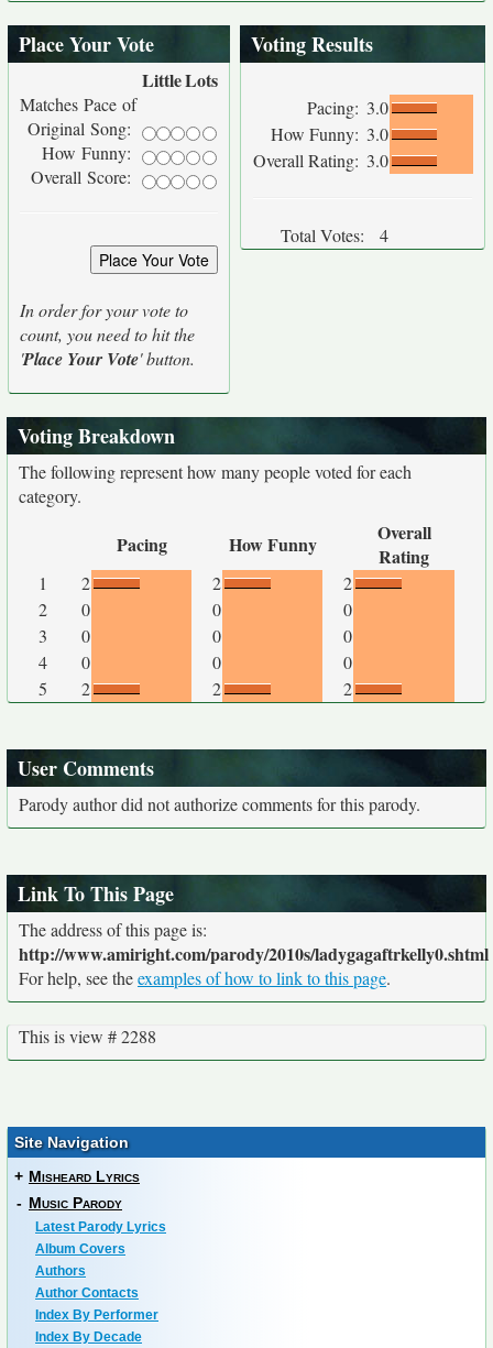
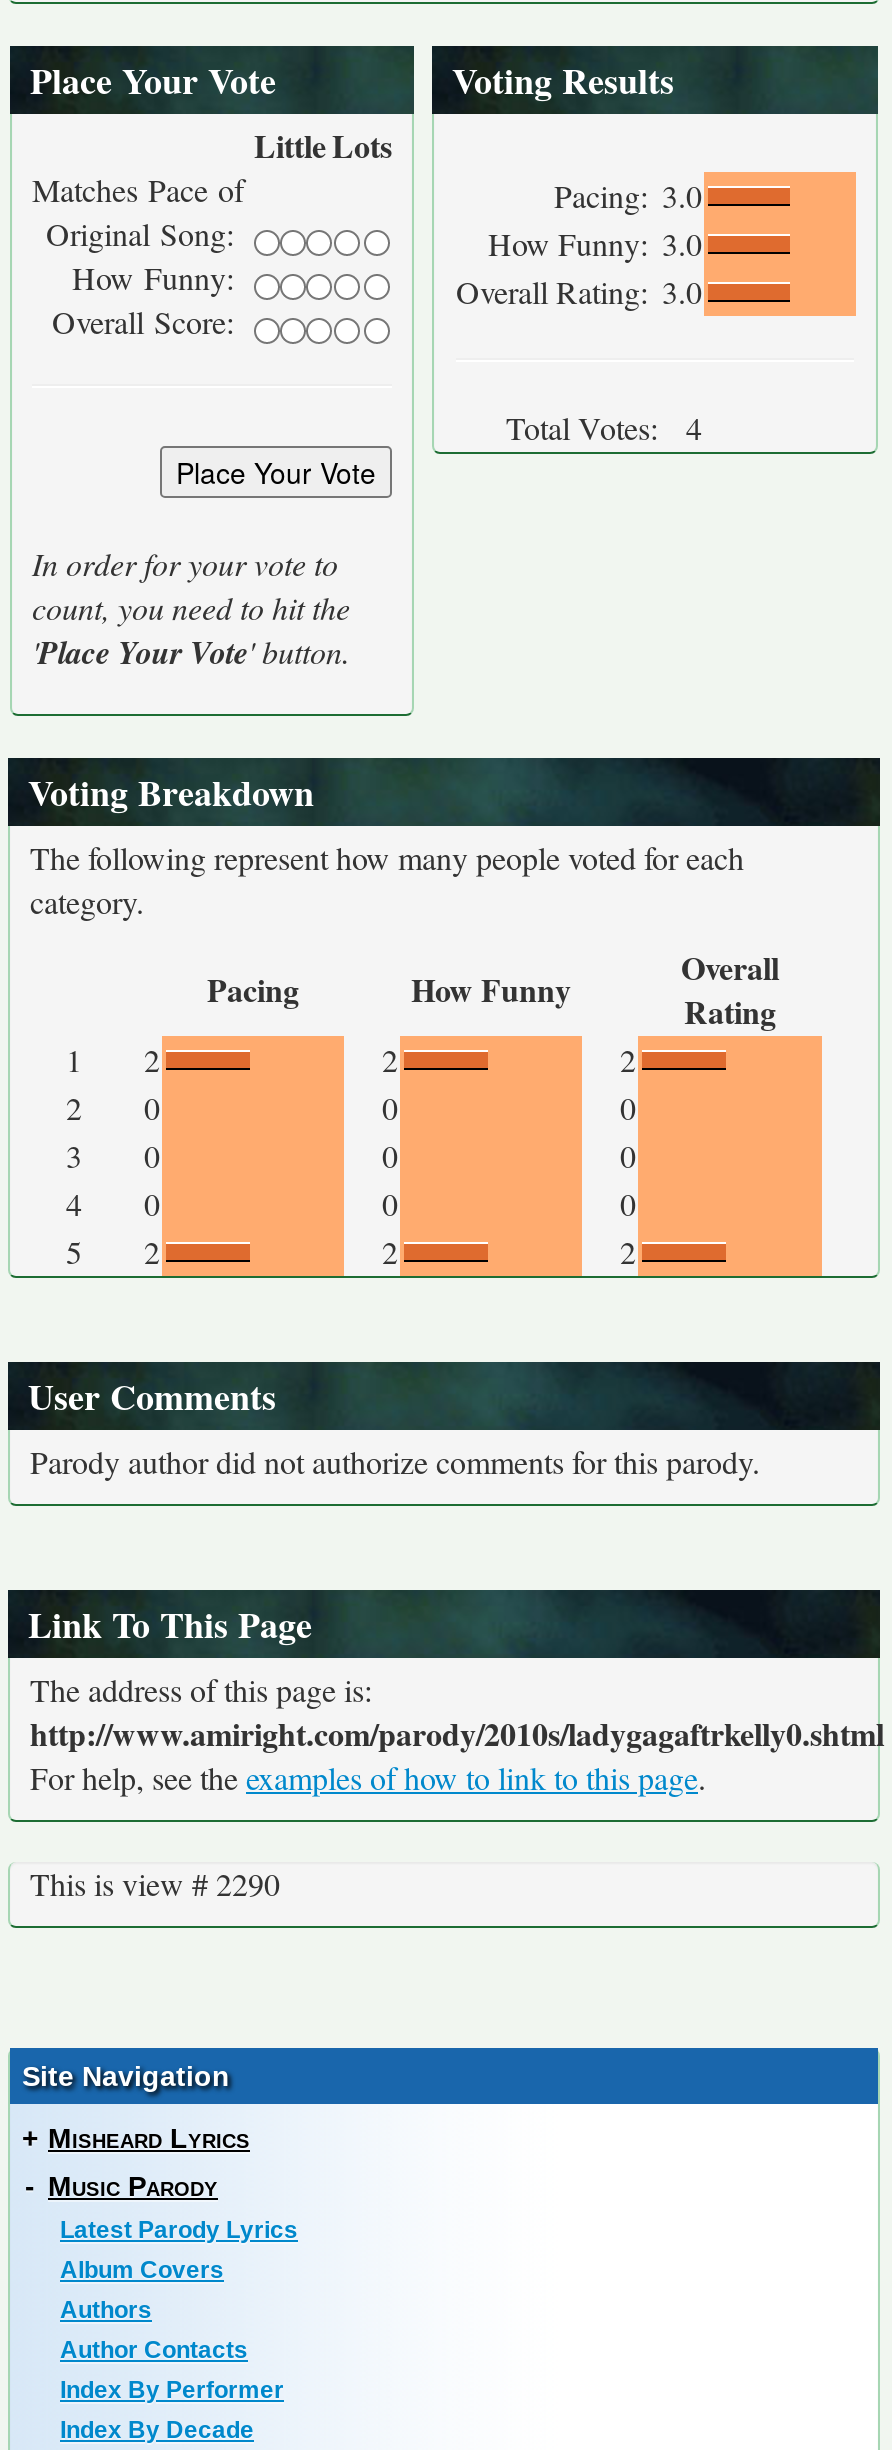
[19,1024,156,1048] This is view # 2288 -> [30,1862,280,1904] This is view # 2290

